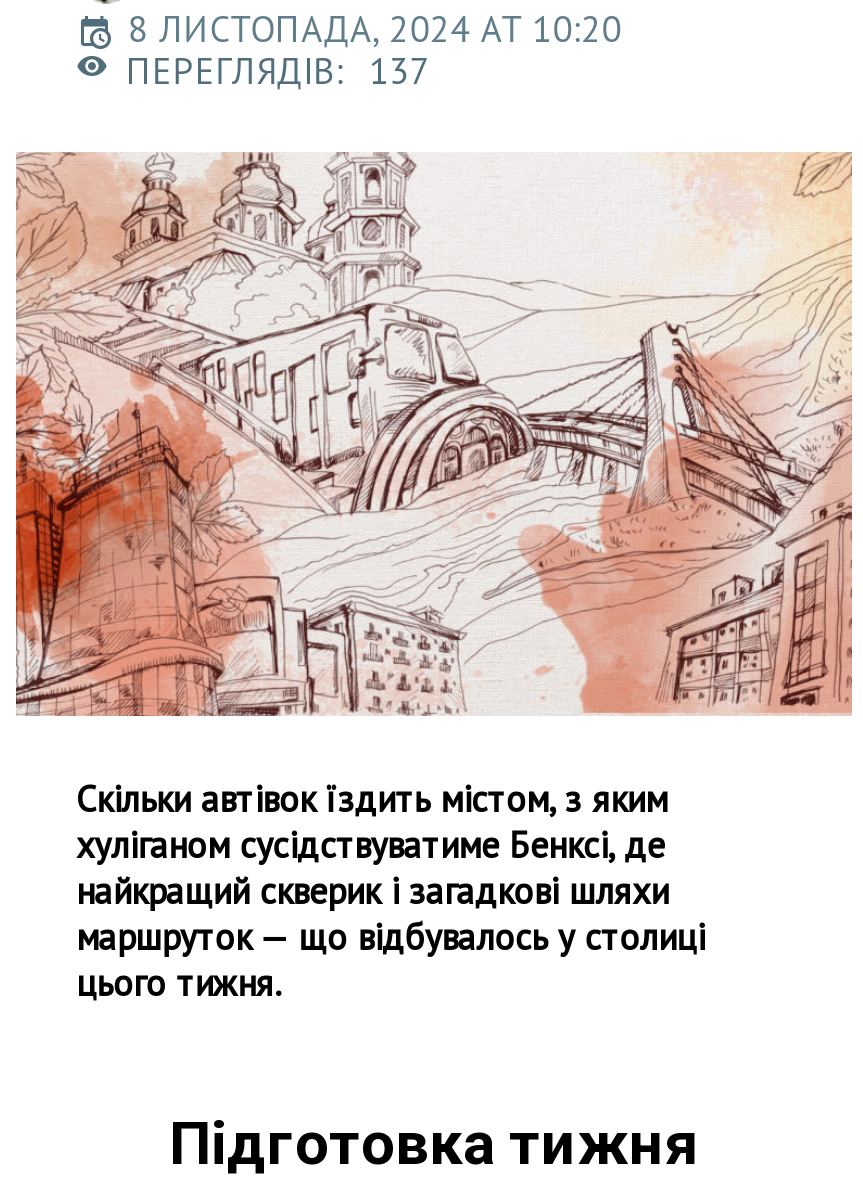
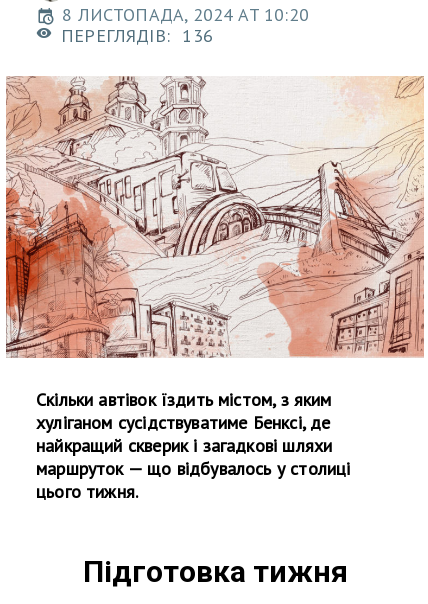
[126,48,430,94] ПЕРЕГЛЯДІВ: 137 -> [61,24,213,47] ПЕРЕГЛЯДІВ: 136

